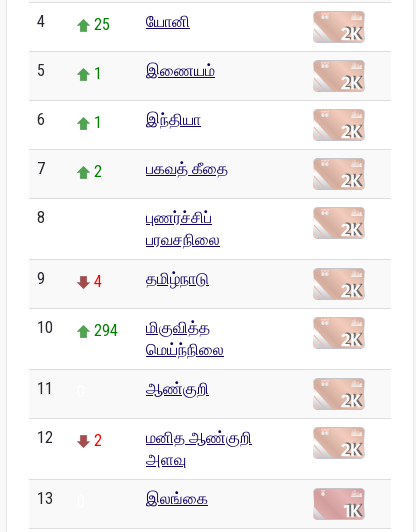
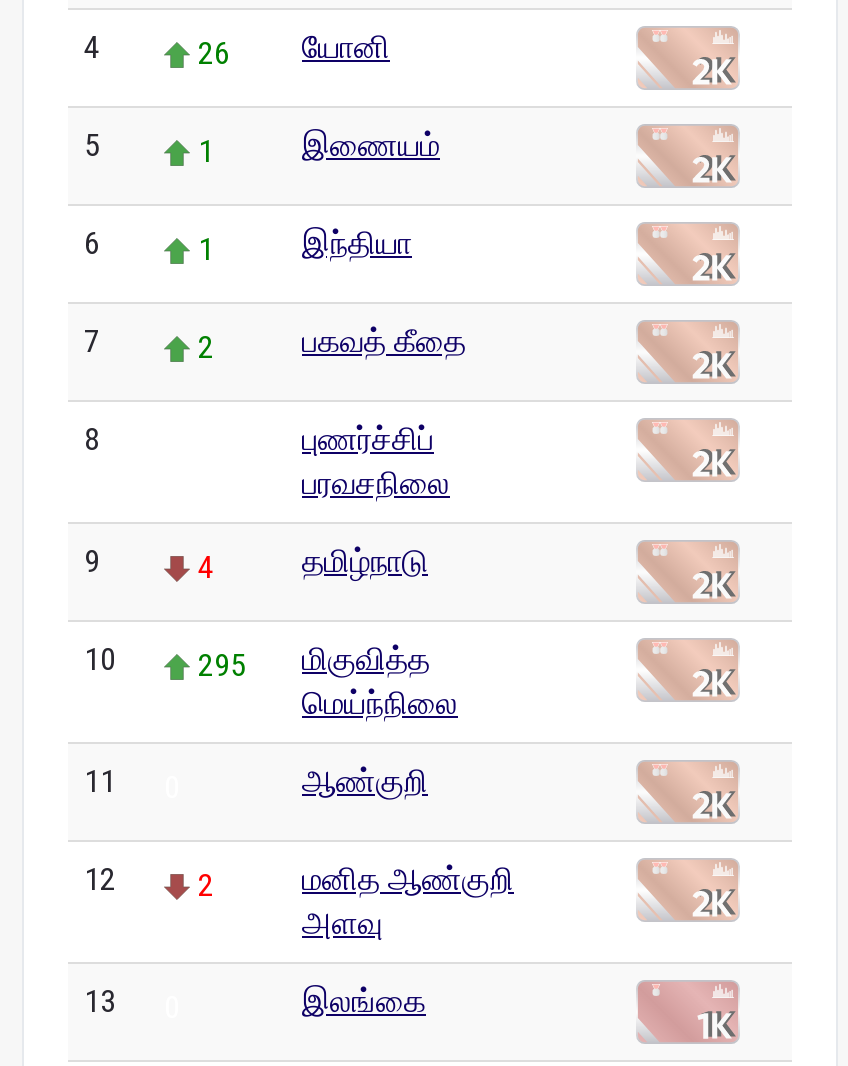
[90,12,190,34] 25 யோனி -> [190,28,390,72] 26 யோனி
[37,318,210,340] 10 294 மிகுவித்த -> [84,640,430,684] 10 295 மிகுவித்த

